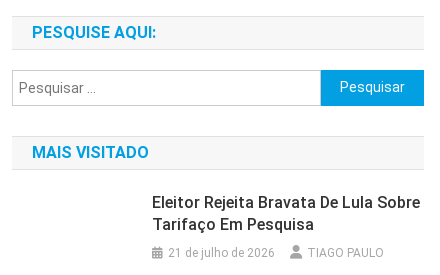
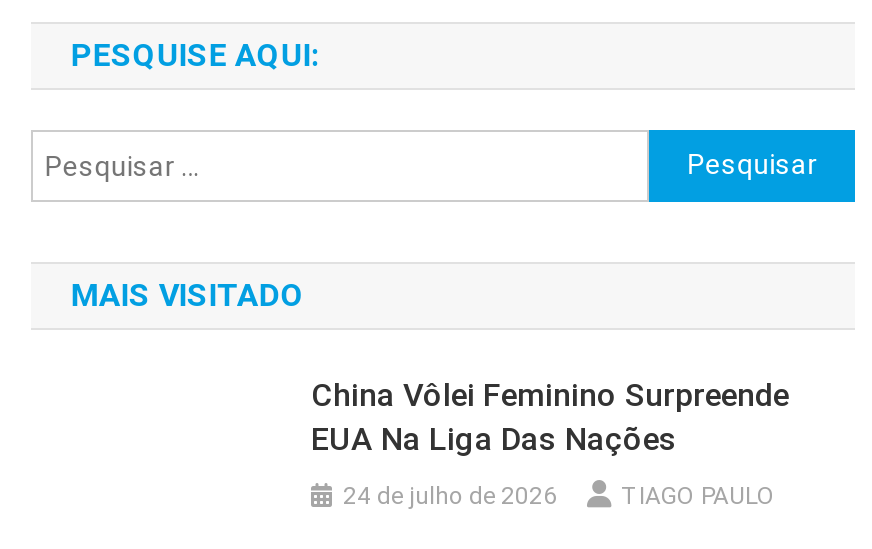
[152,193,420,234] Eleitor Rejeita Bravata De Lula Sobre | Tarifaço Em Pesquisa -> [311,375,789,457] China Vôlei Feminino Surpreende | EUA Na Liga Das Nações
[168,246,275,260] 21 de julho de 2026 -> [343,481,557,509] 24 de julho de 2026

